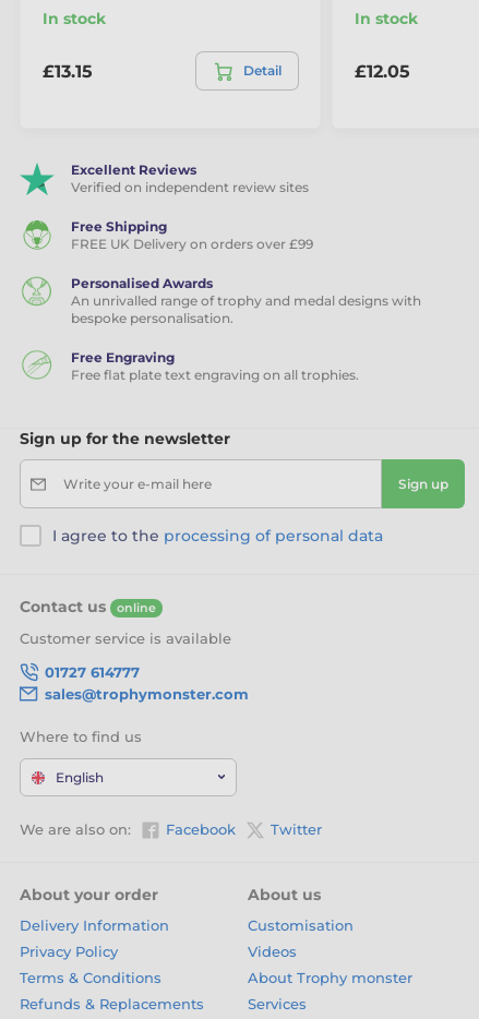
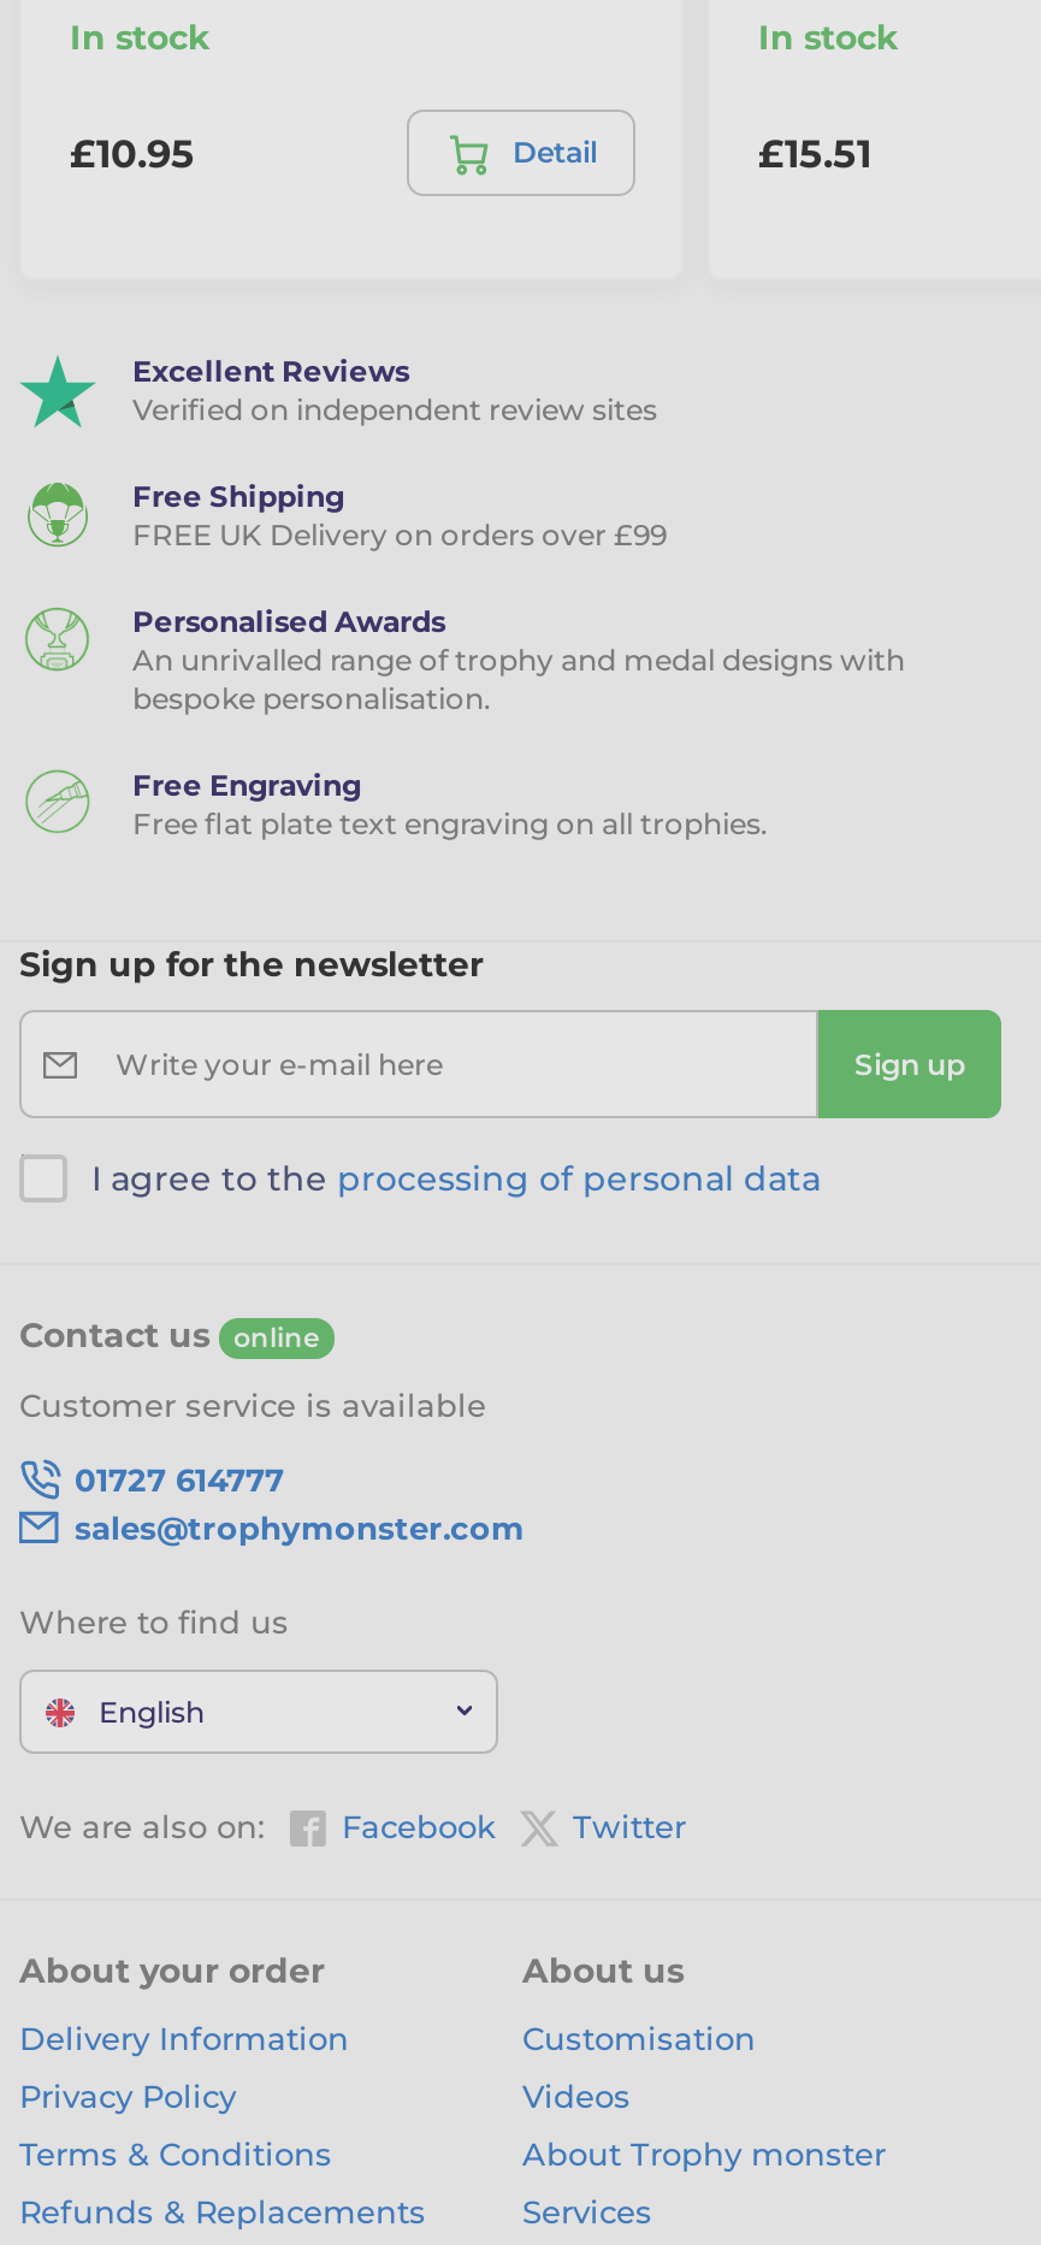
[43,61,93,82] £13.15 -> [70,131,195,176] £10.95
[355,61,410,82] £12.05 -> [758,131,871,176] £15.51

